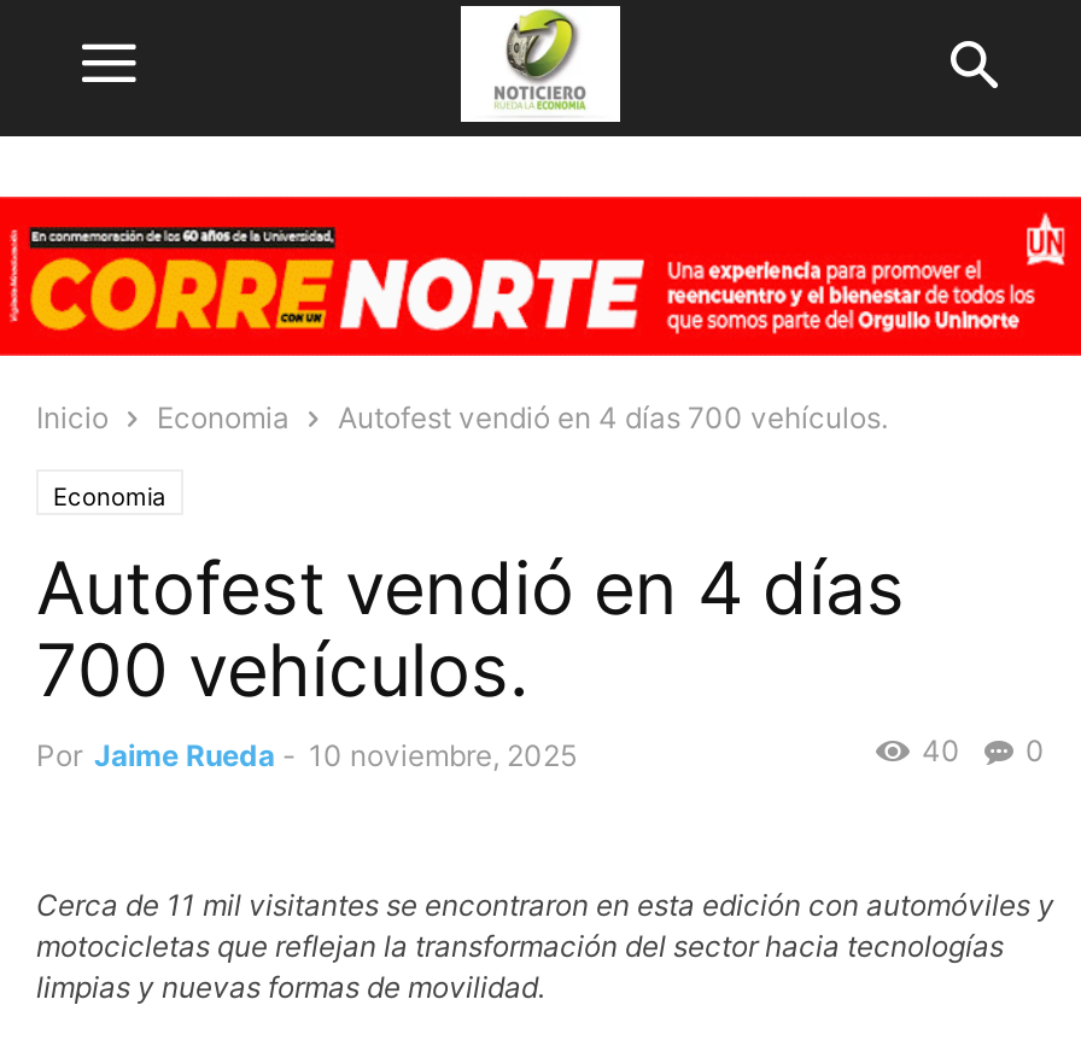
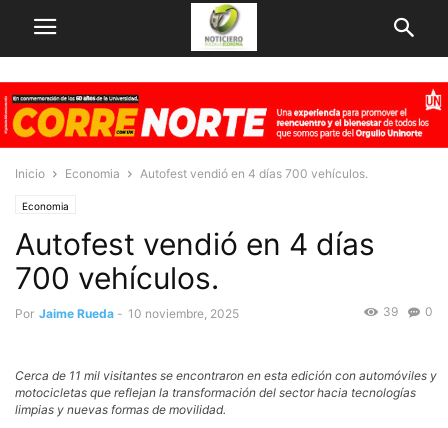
[922,732,1045,768] 40 0 -> [383,304,433,319] 39 0

